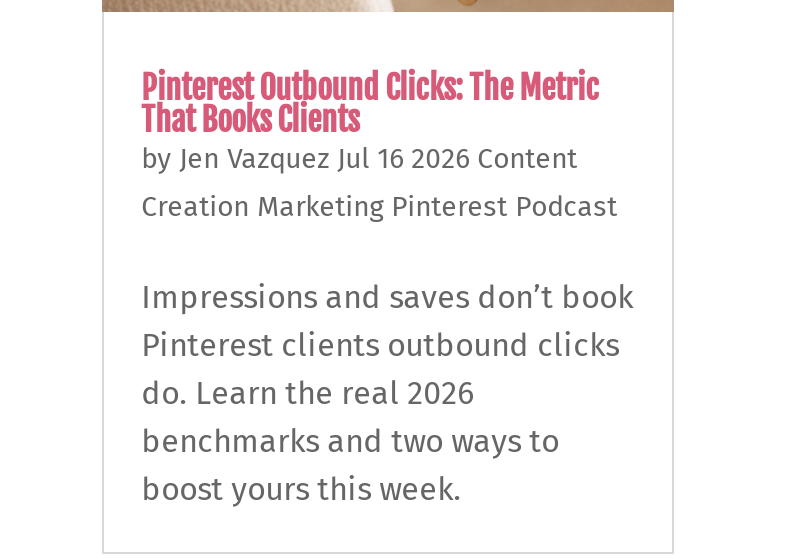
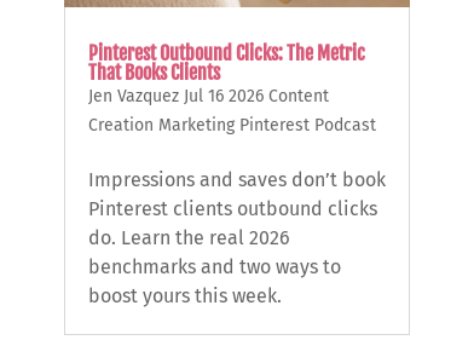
[141,141,577,175] by Jen Vazquez Jul 16 2026 Content -> [88,86,328,106] Jen Vazquez Jul 16 2026 Content

